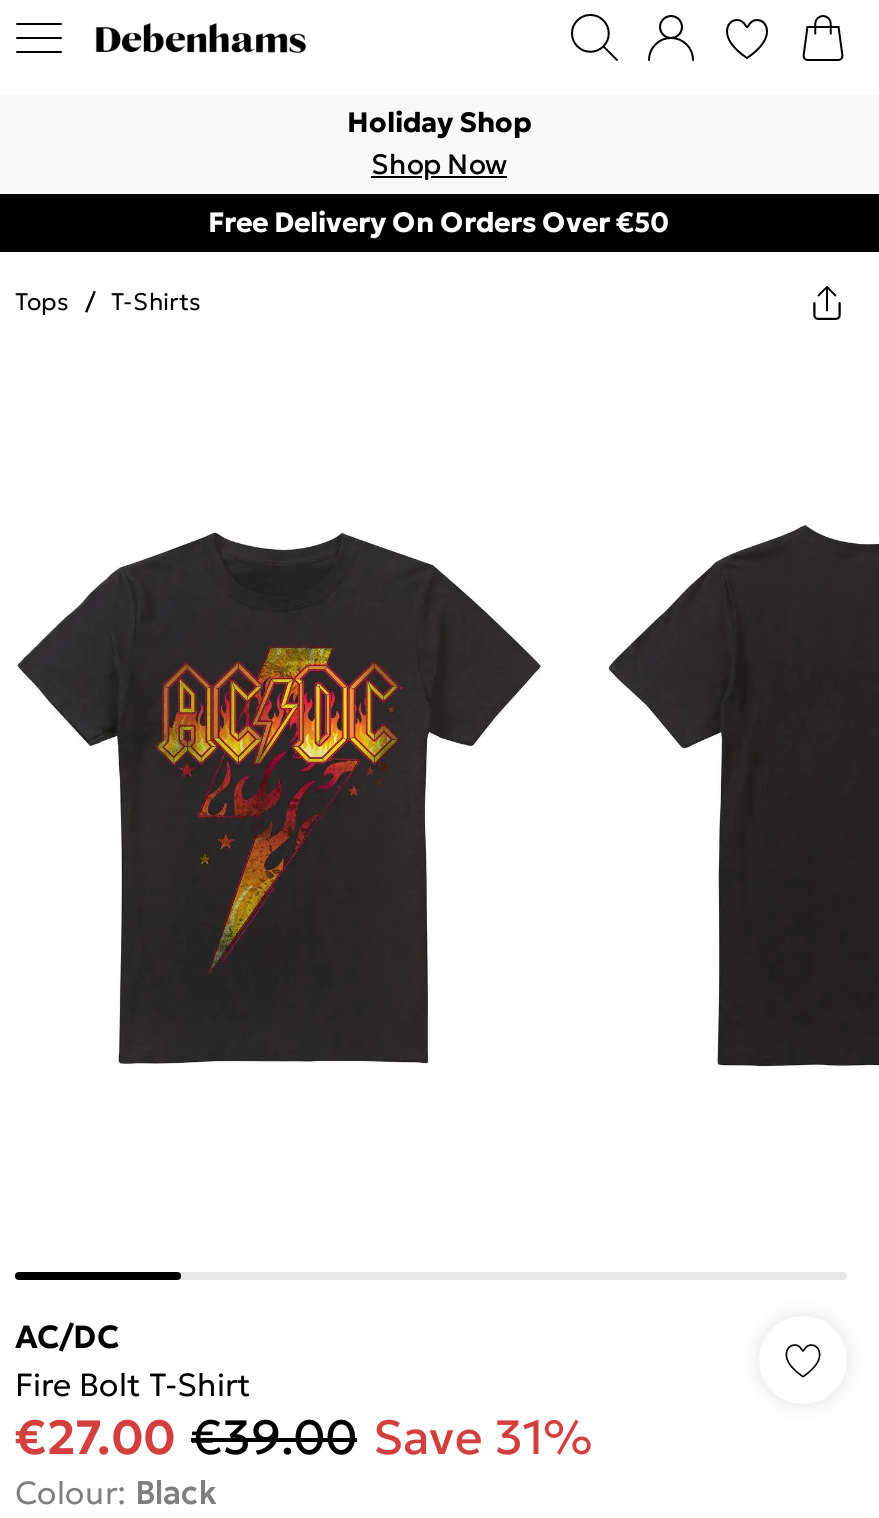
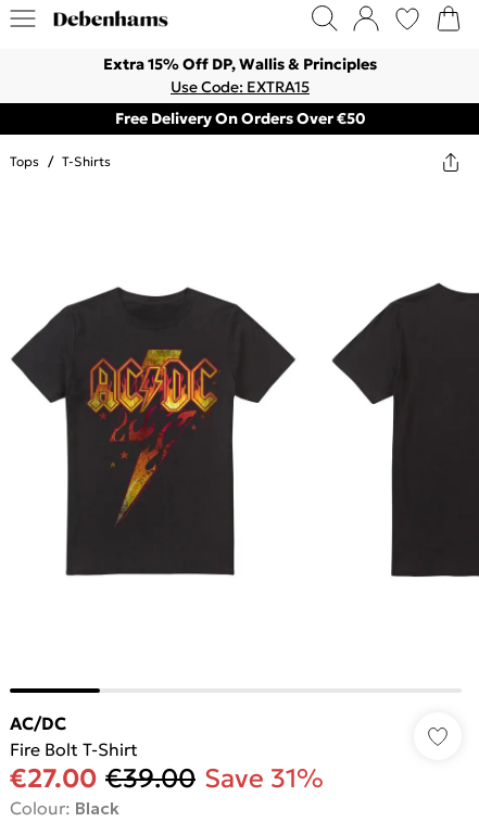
[347,104,531,182] Holiday Shop | Shop Now -> [103,54,377,97] Extra 15% Off DP, Wallis & Principles | Use Code: EXTRA15

